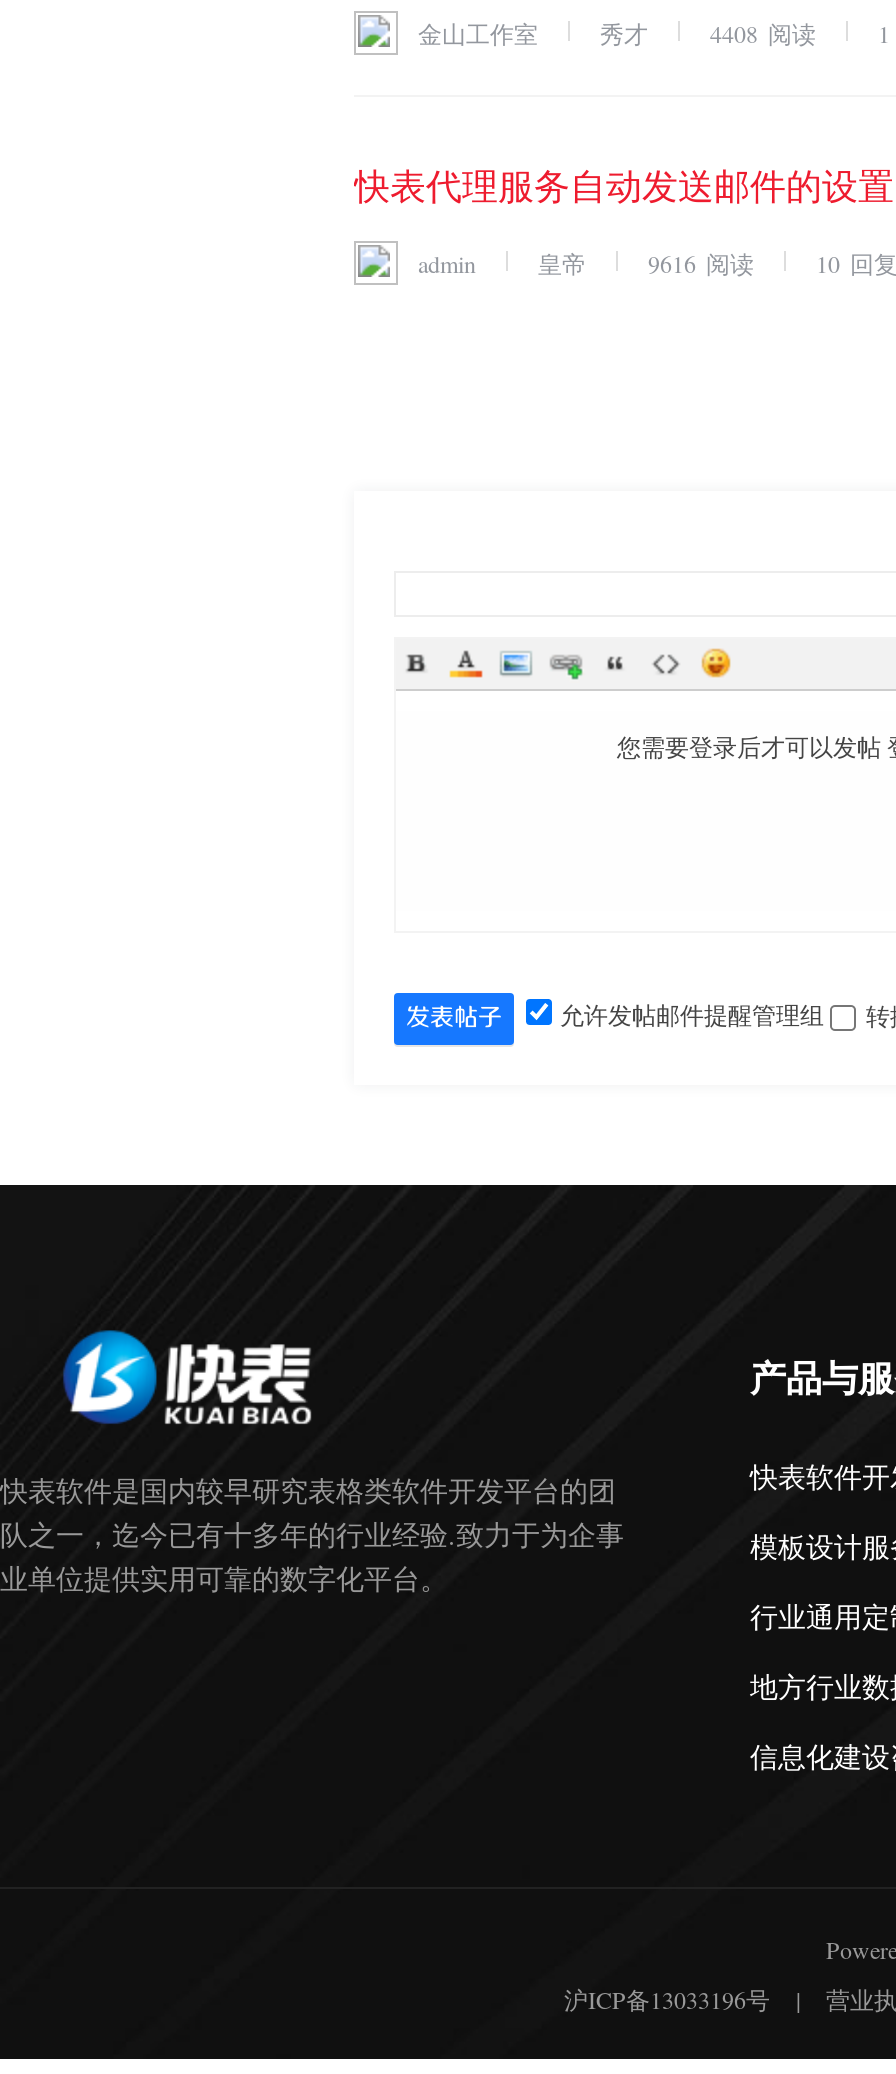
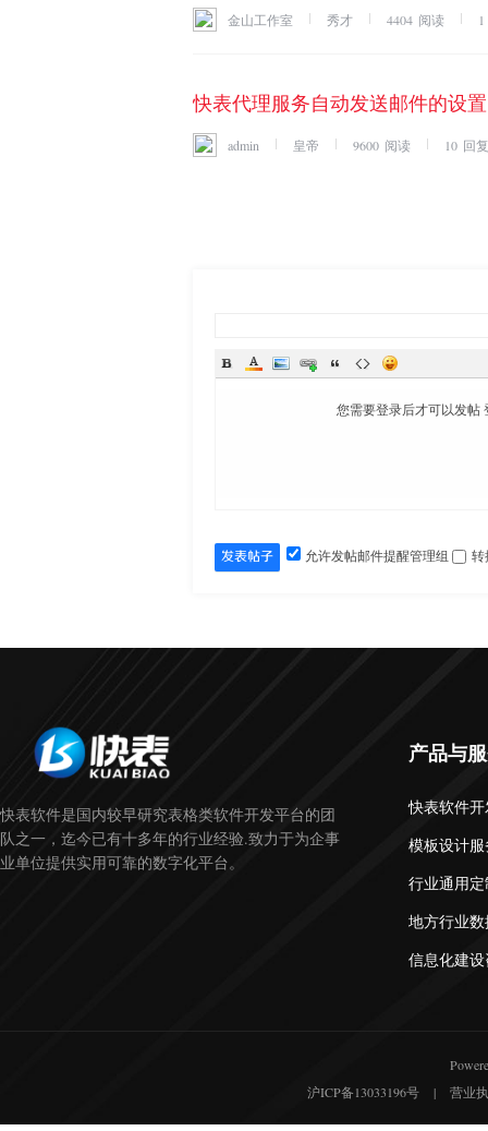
[418,17,890,49] 金山工作室 秀才 4408 阅读 1 -> [228,11,485,28] 金山工作室 秀才 4404 阅读 1
[418,247,896,279] admin 皇帝 9616 阅读 10 回复 -> [228,136,488,154] admin 皇帝 9600 阅读 10 回复

